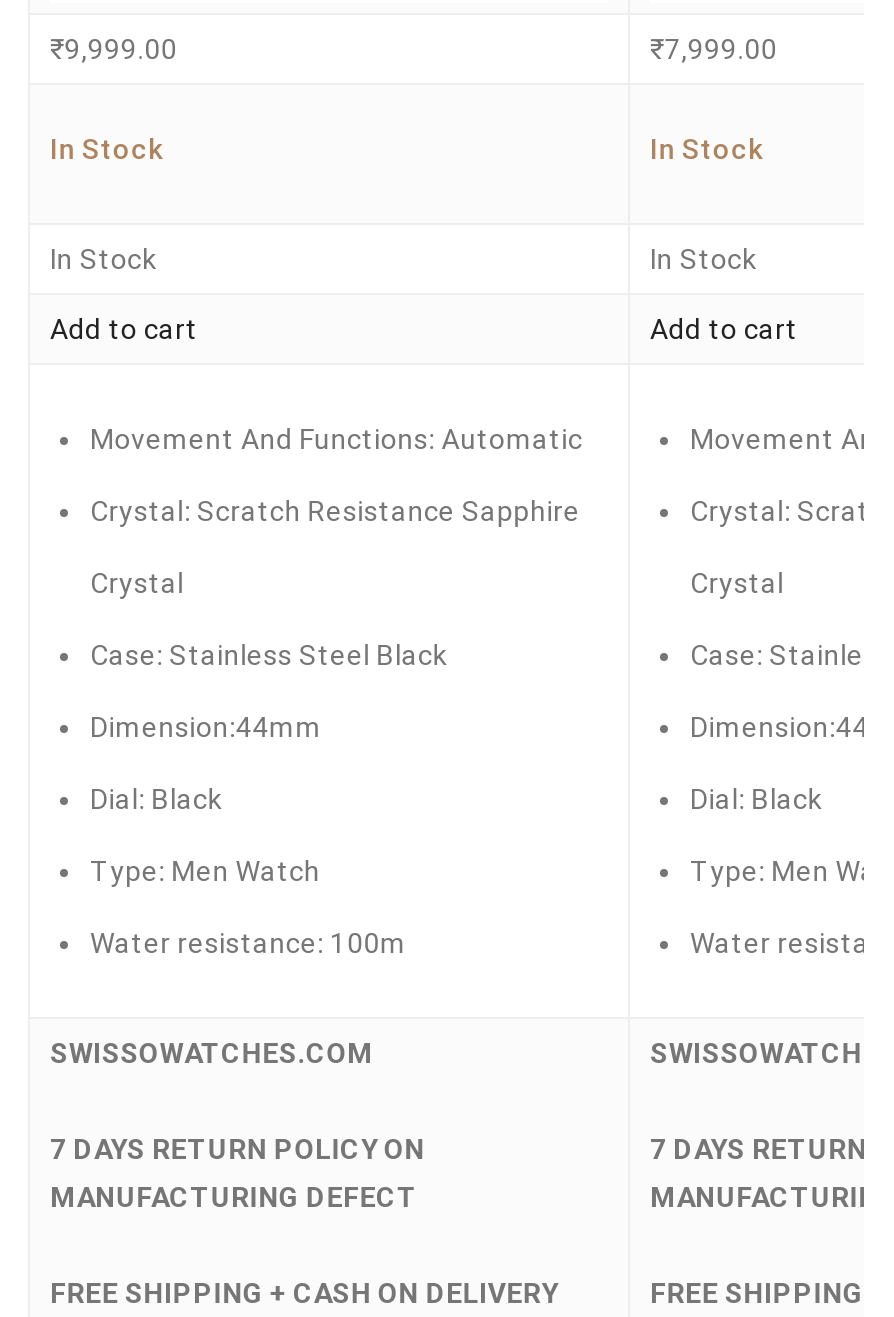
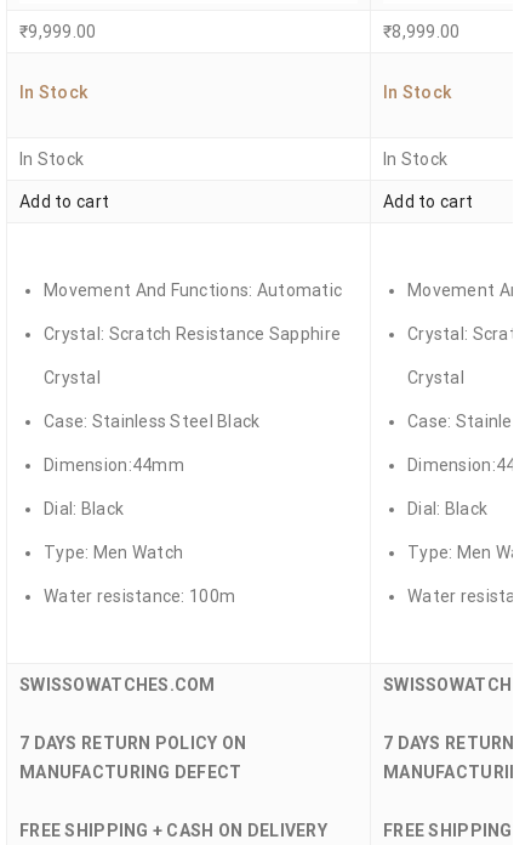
[650,34,777,66] ₹7,999.00 -> [383,22,460,42] ₹8,999.00

